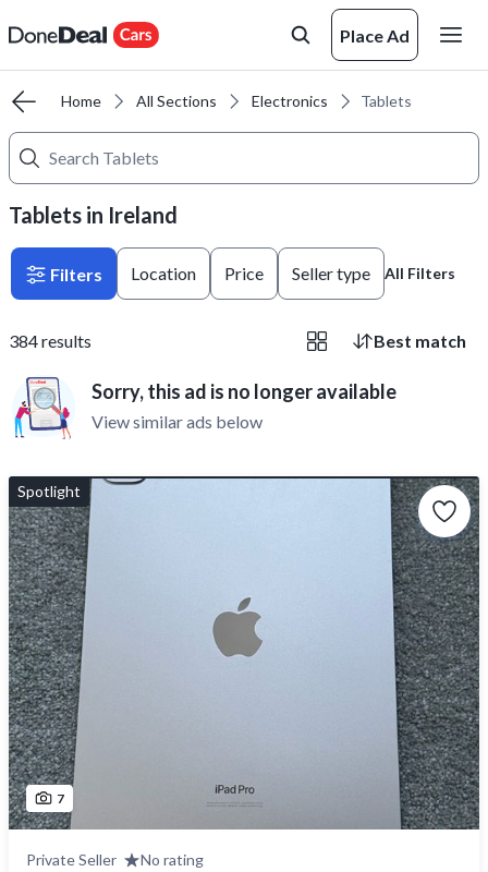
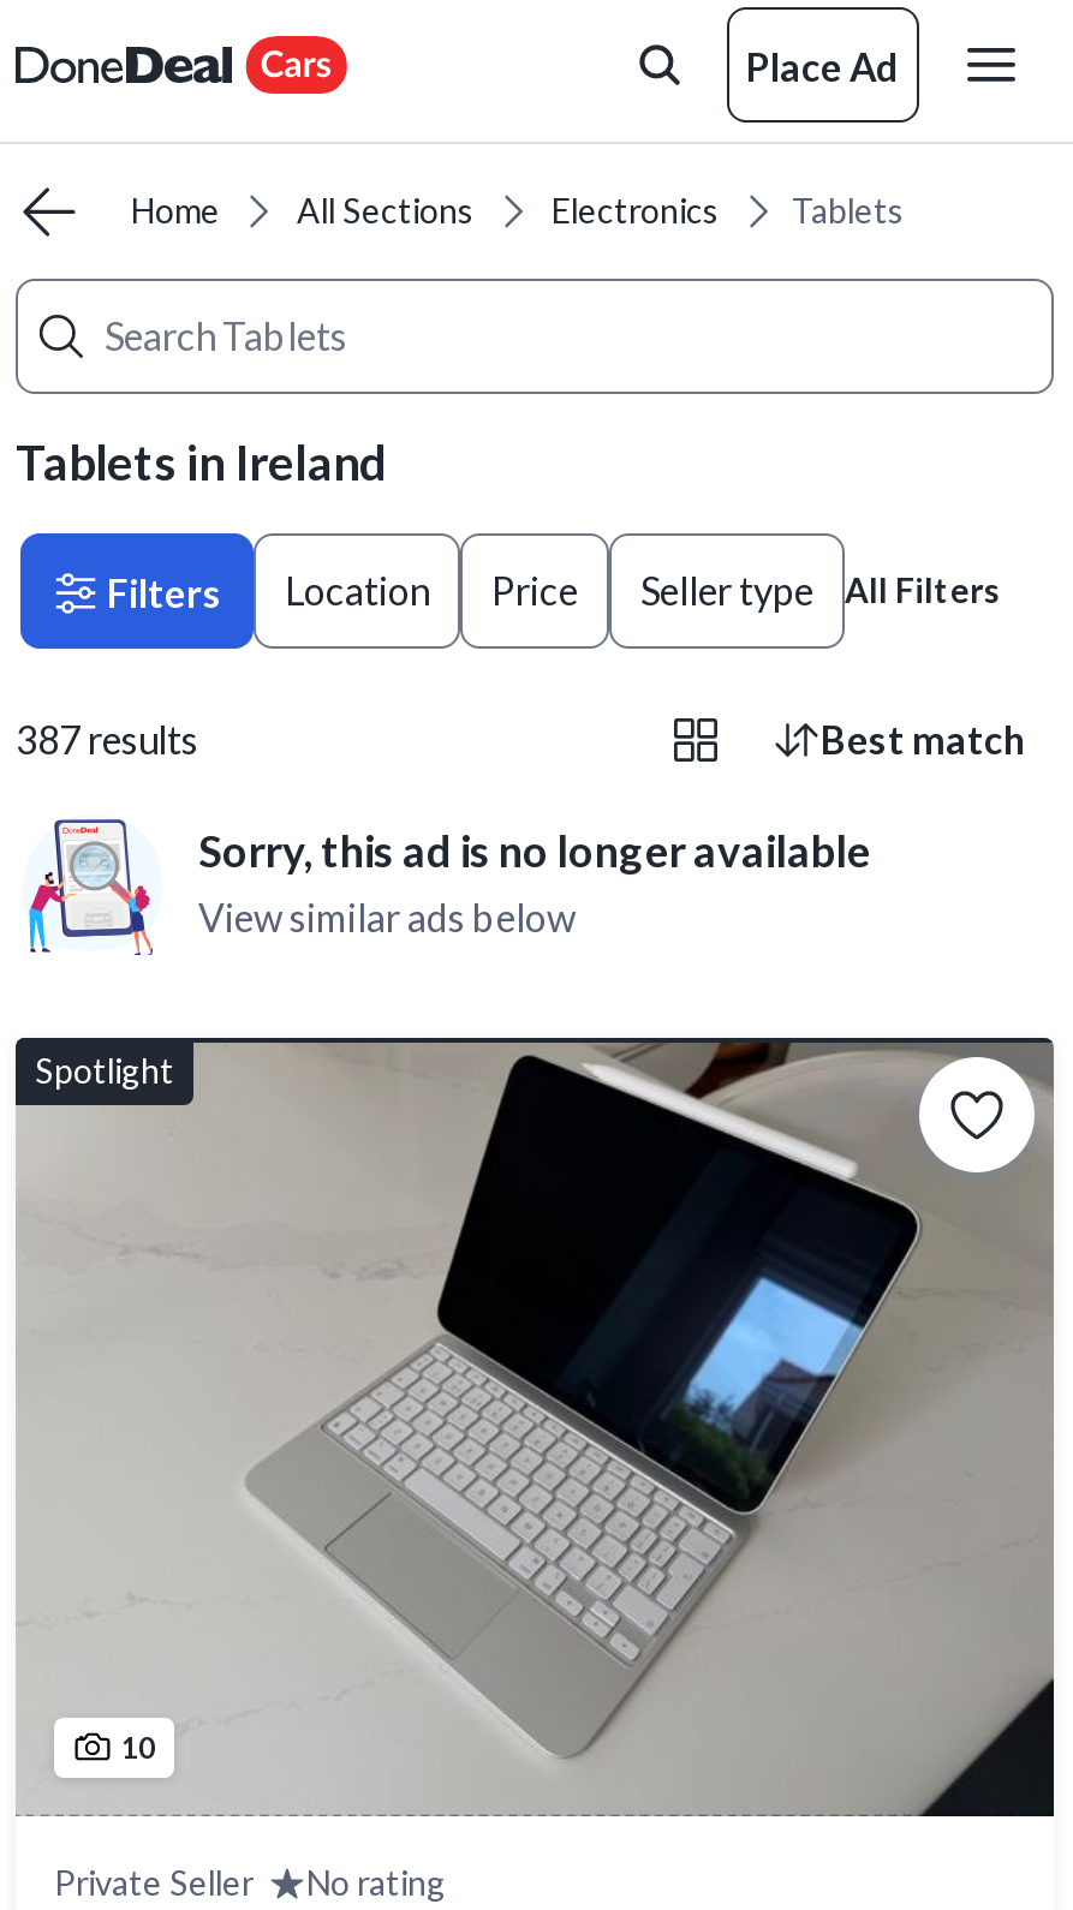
[9,330,91,351] 384 results -> [16,716,198,762] 387 results
[9,477,480,831] [image] | 7 -> [18,1040,1054,1816] [image] | 10

